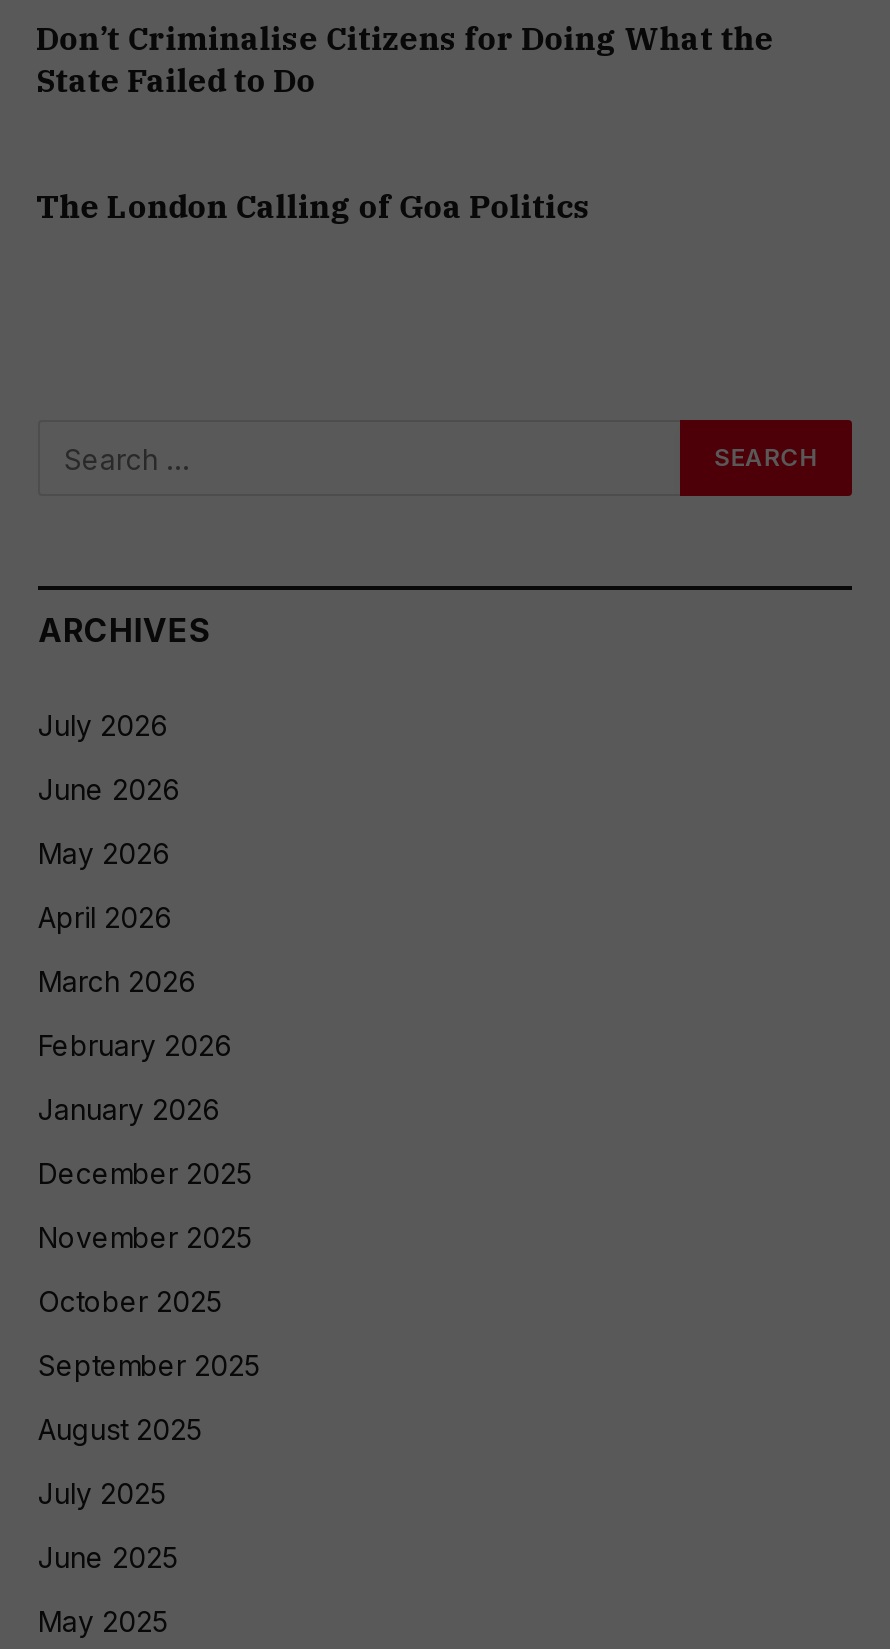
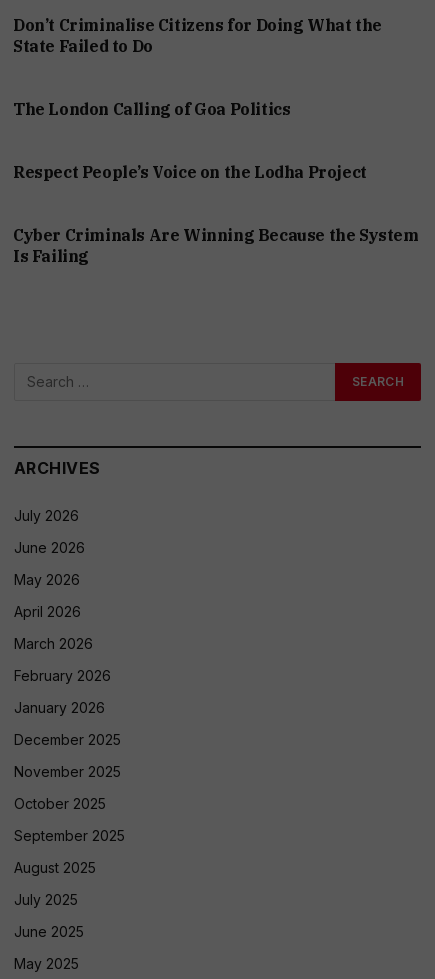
none -> [13,162,419,266] Respect People’s Voice on the Lodha Project | Cyber Criminals Are Winning Because the System | Is Failing

